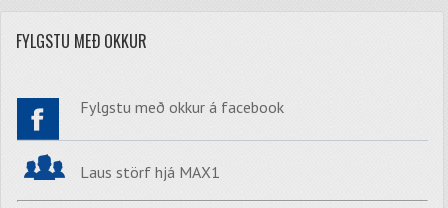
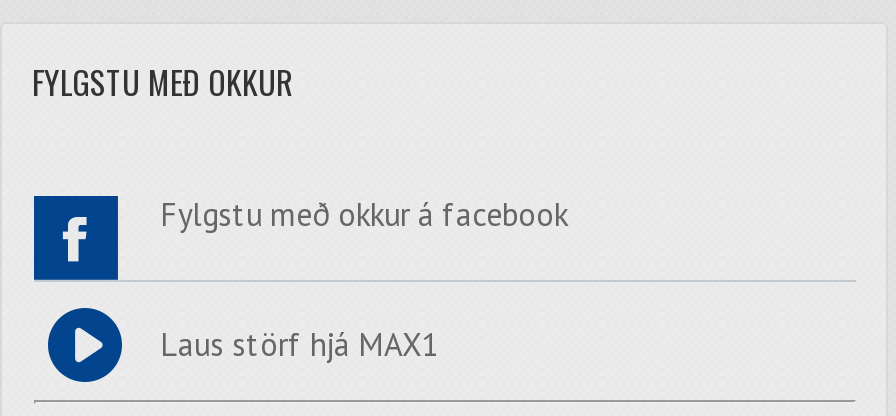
[24,154,66,191] [image] -> [46,306,130,384] [image]

